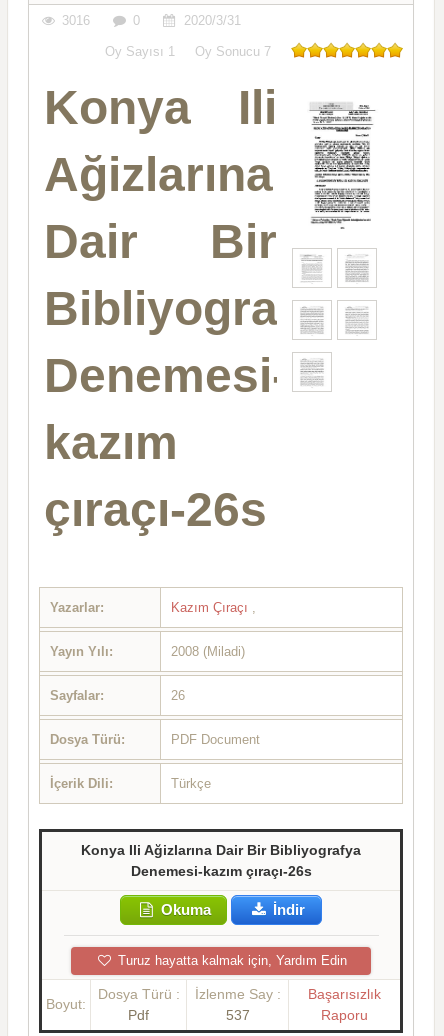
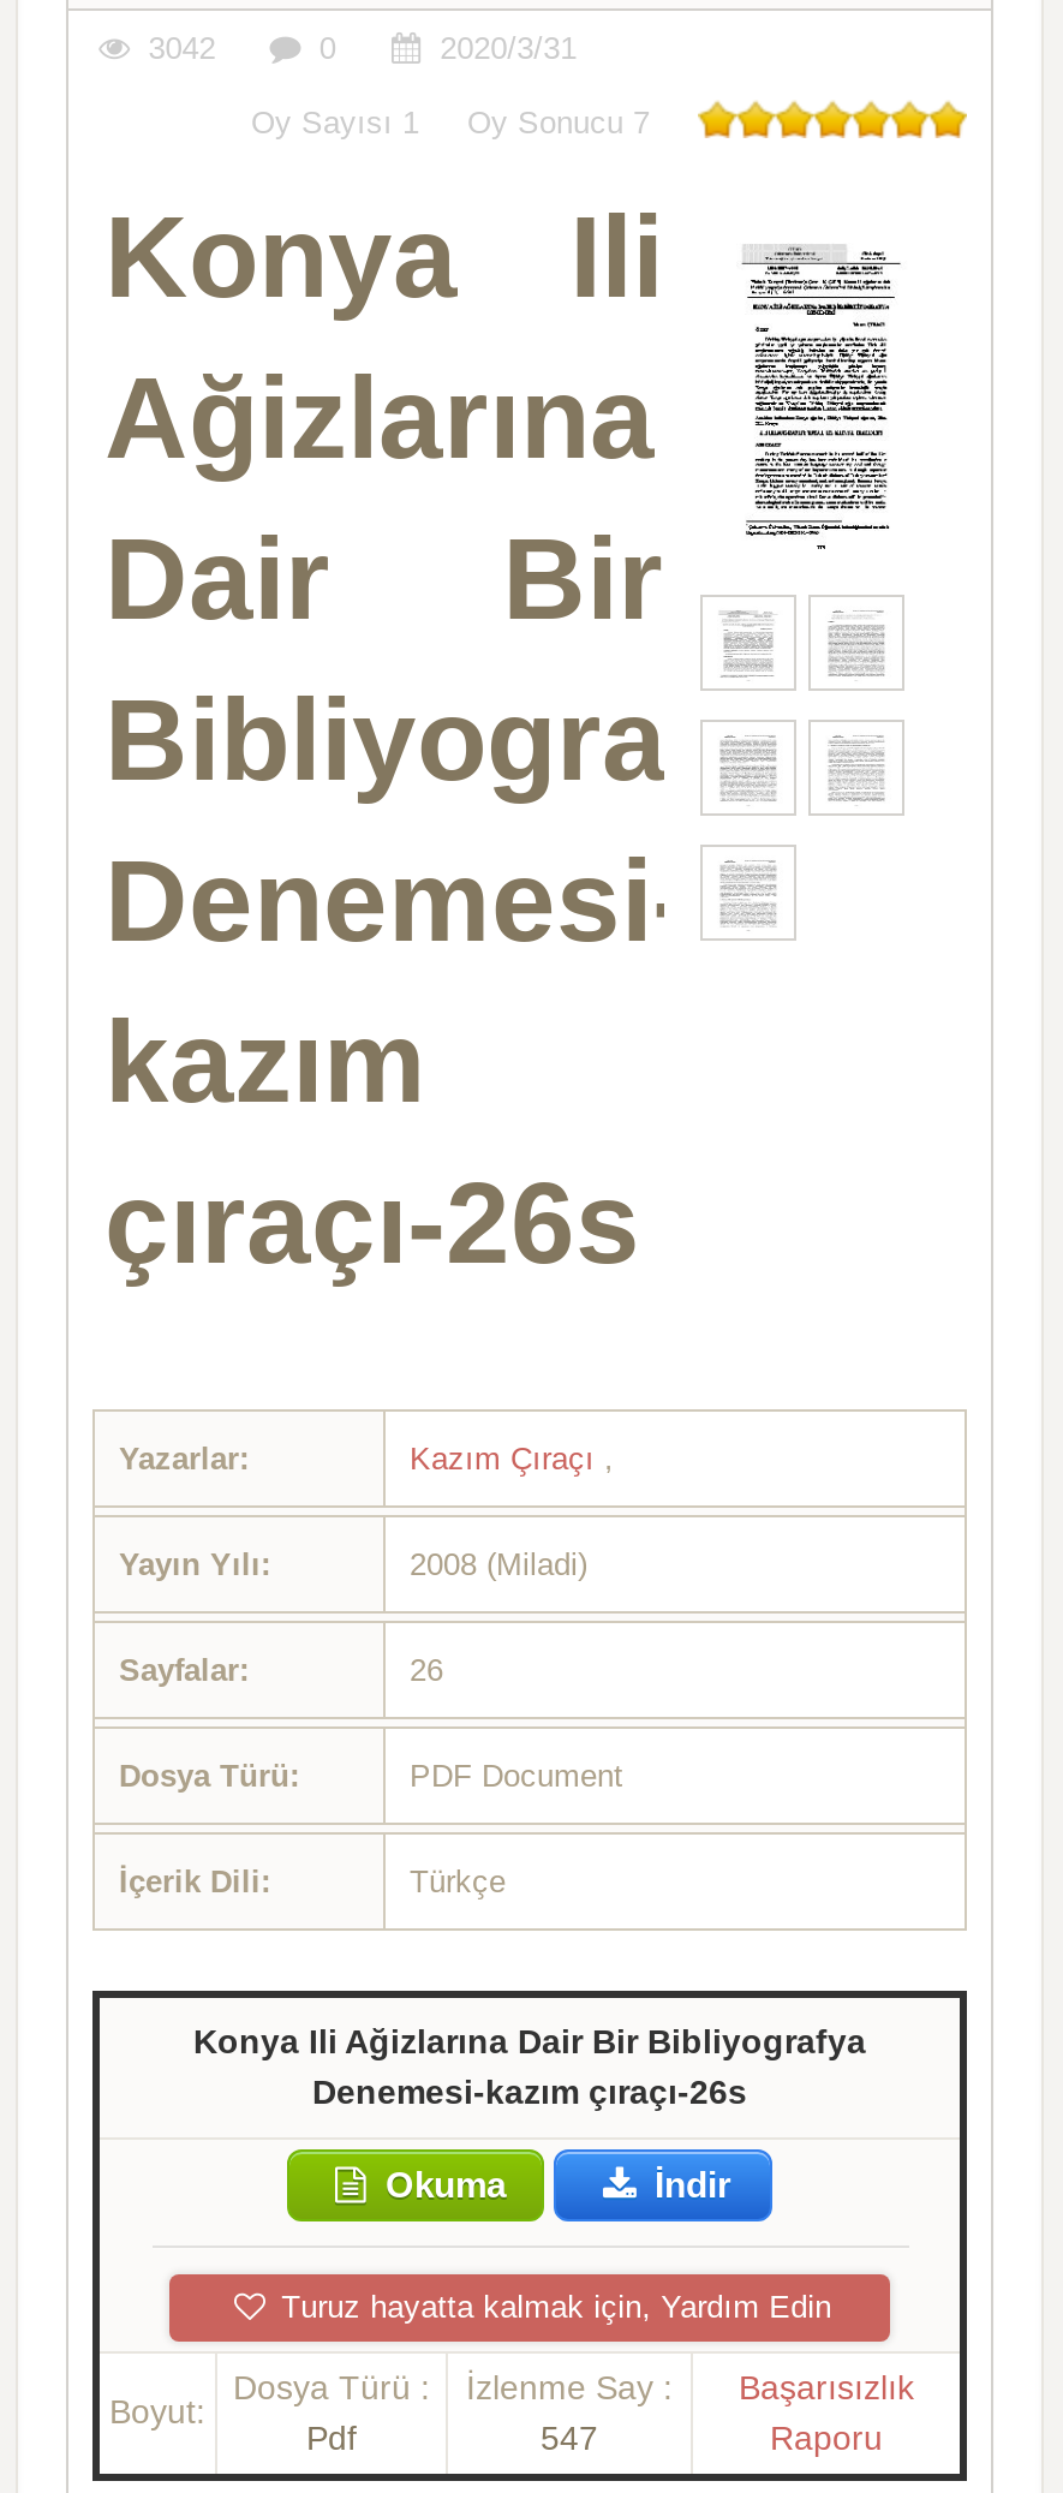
[62,13,90,28] 3016 -> [148,30,215,66] 3042
[225,1007,249,1023] 537 -> [541,2418,598,2457] 547

